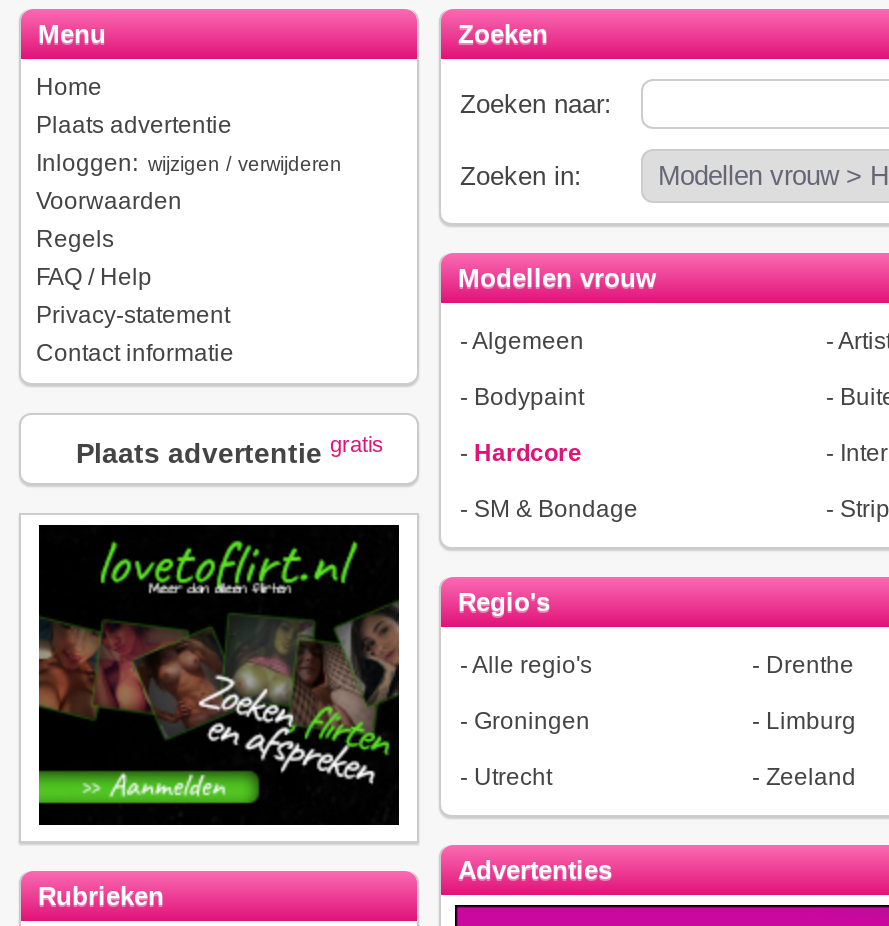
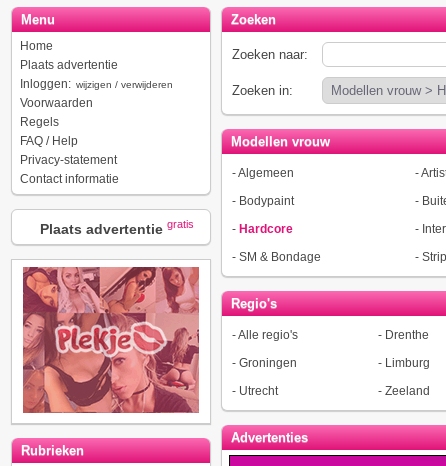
[37,523,401,827] [image] -> [21,265,201,415] [image]

